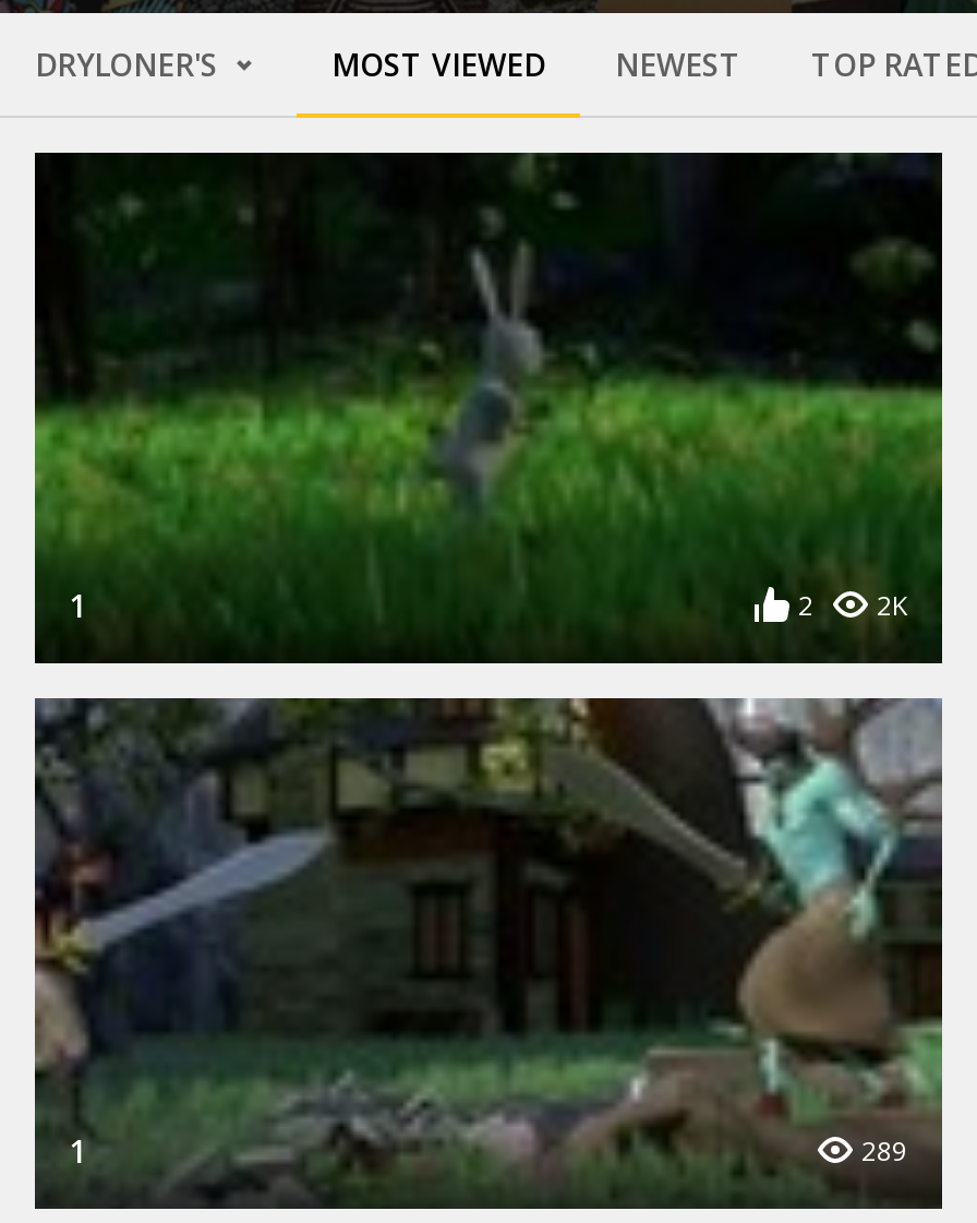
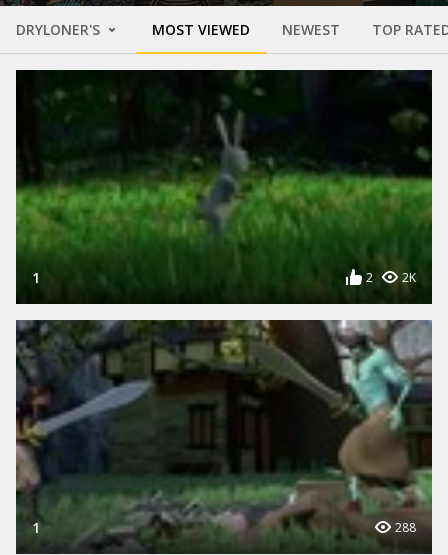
[855,1132,907,1169] 289 -> [392,519,416,536] 288

